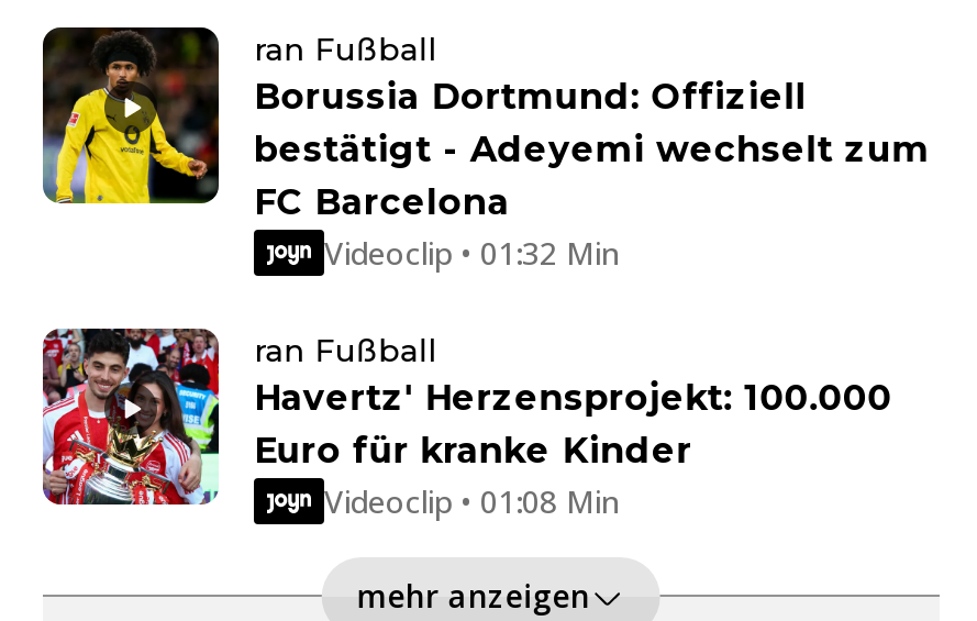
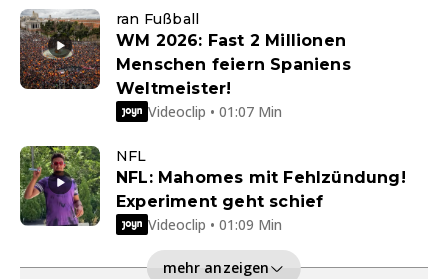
[41,25,930,273] [image] | Borussia Dortmund: Offiziell | bestätigt - Adeyemi wechselt zum | FC Barcelona | Videoclip • 01:32 Min -> [19,9,351,120] [image] | WM 2026: Fast 2 Millionen | Menschen feiern Spaniens | Weltmeister! | Videoclip • 01:07 Min
[43,326,892,521] [image] | ran Fußball | Havertz' Herzensprojekt: 100.000 | Euro für kranke Kinder | Videoclip • 01:08 Min -> [19,145,406,233] [image] | NFL | NFL: Mahomes mit Fehlzündung! | Experiment geht schief | Videoclip • 01:09 Min

